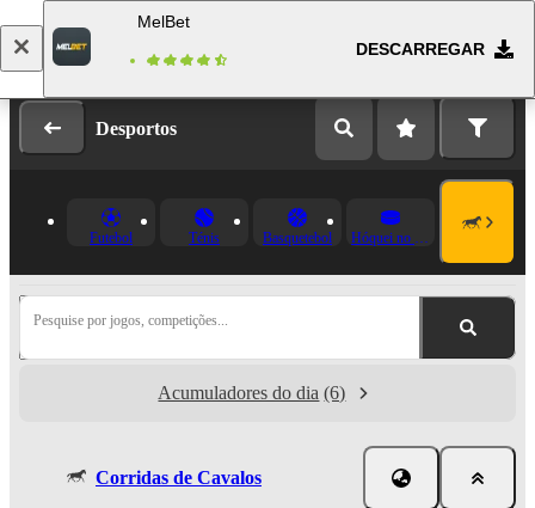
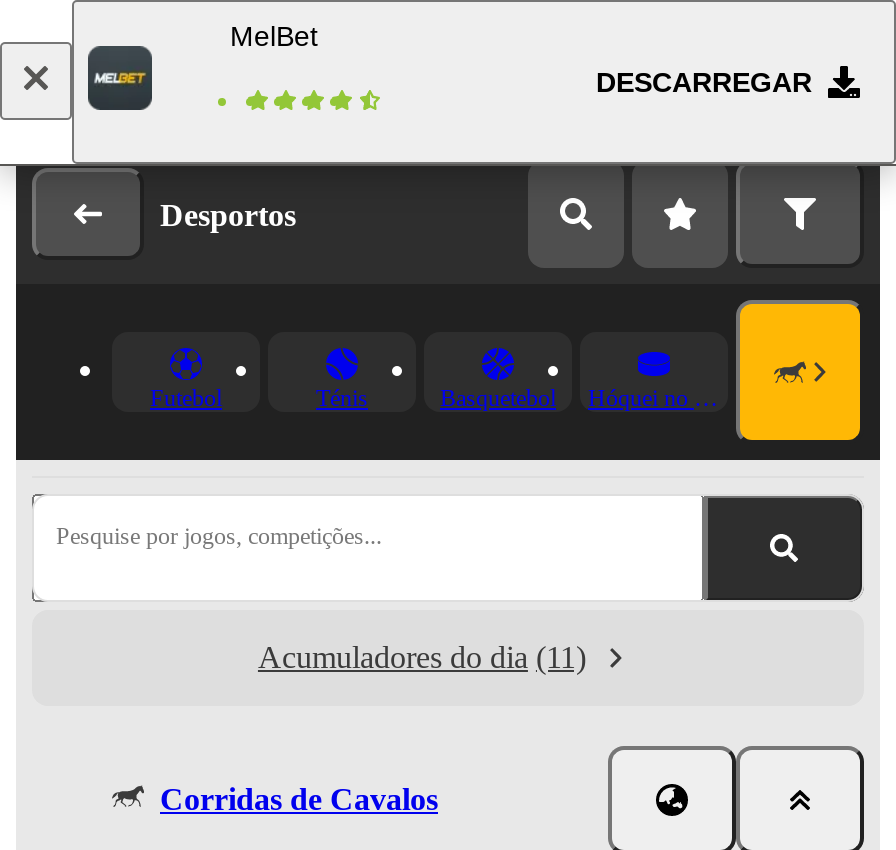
[158,382,346,403] Acumuladores do dia (6) -> [258,640,586,674] Acumuladores do dia (11)

